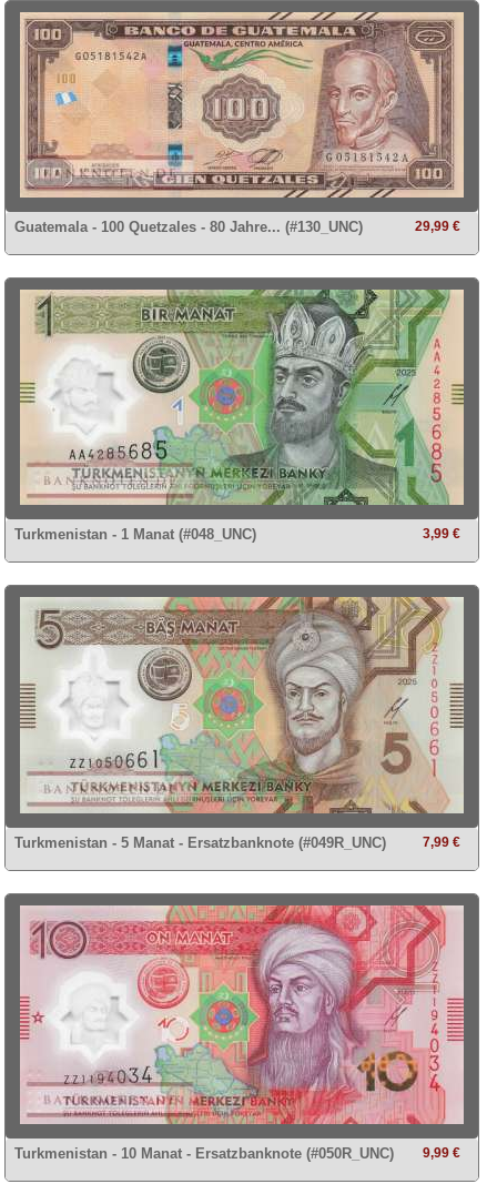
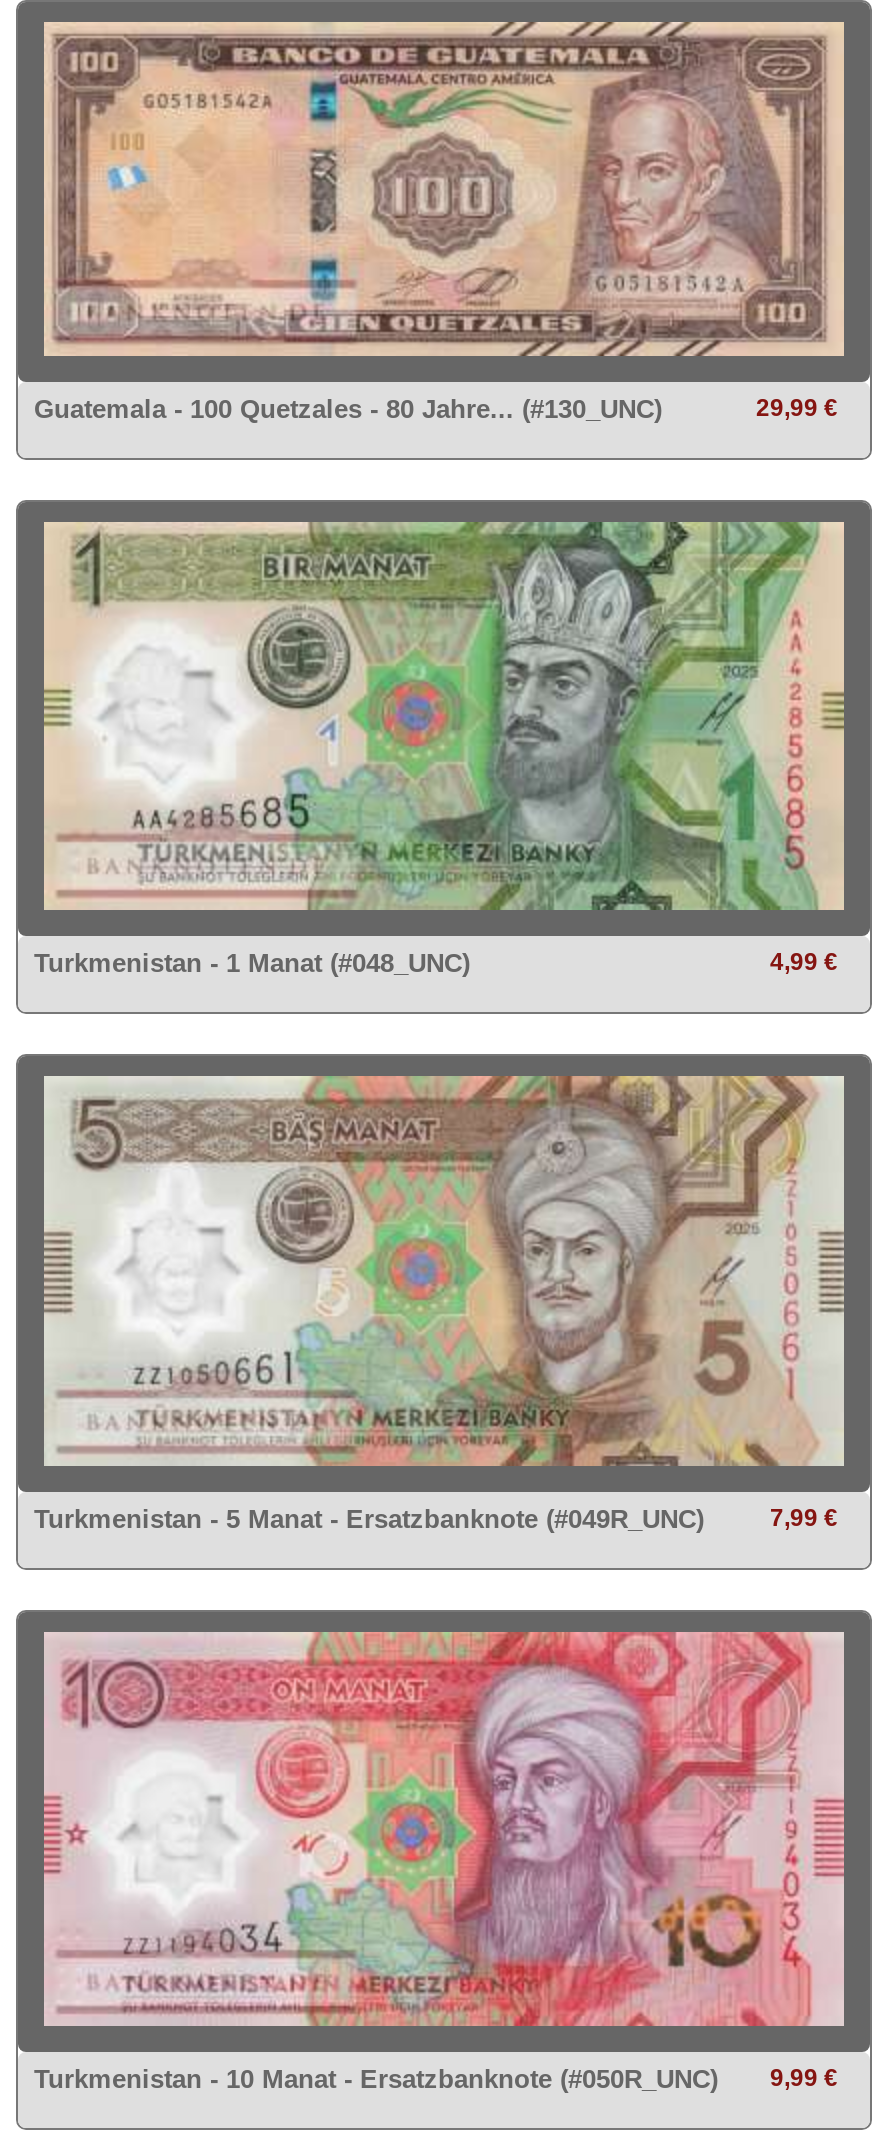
[423,526,460,541] 3,99 € -> [770,948,838,976] 4,99 €

